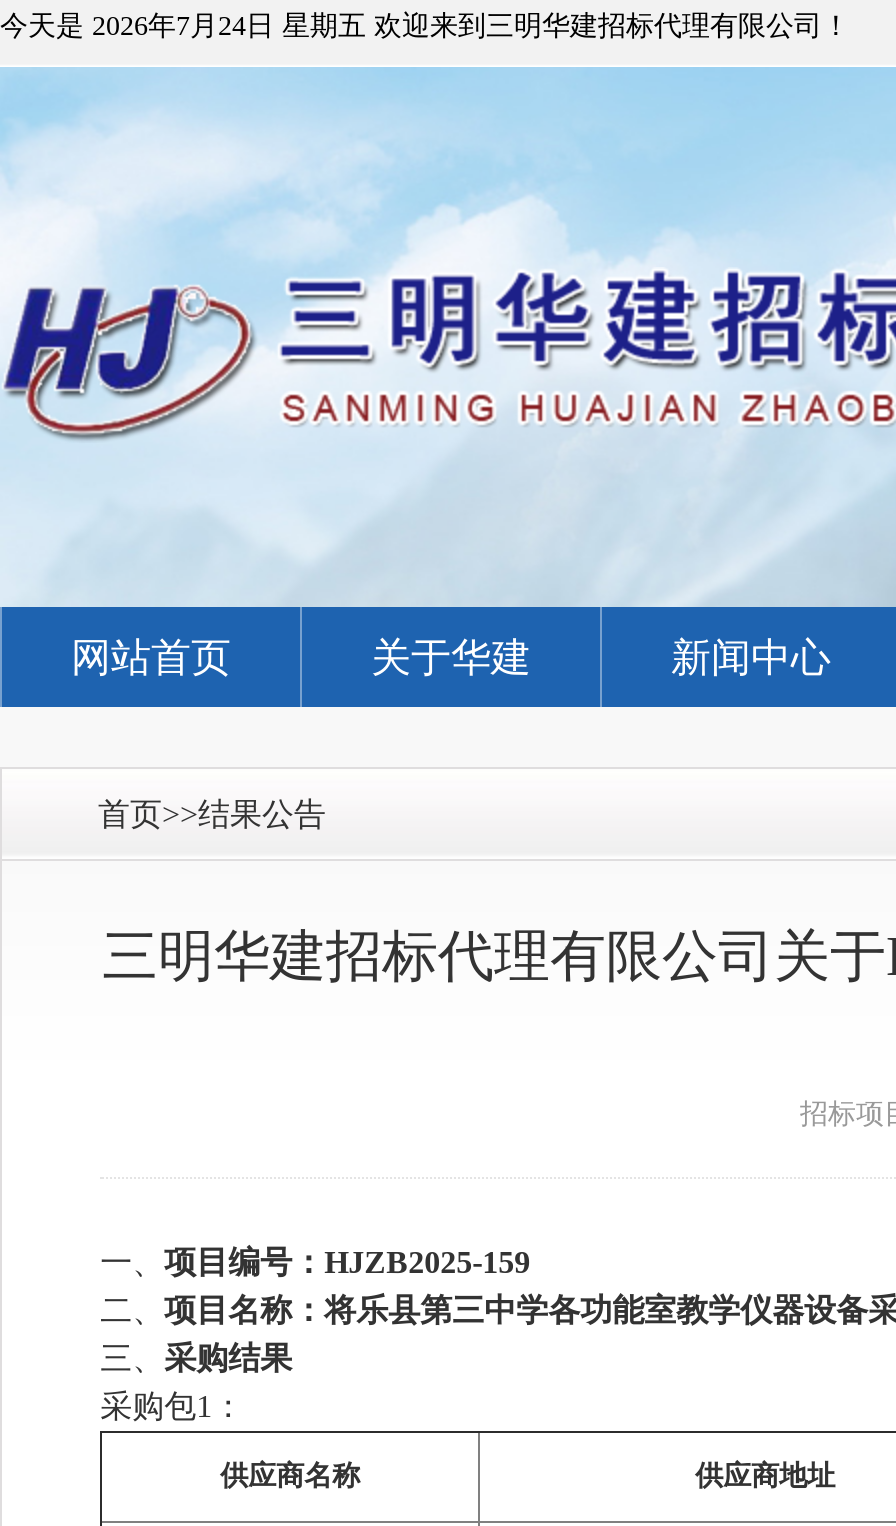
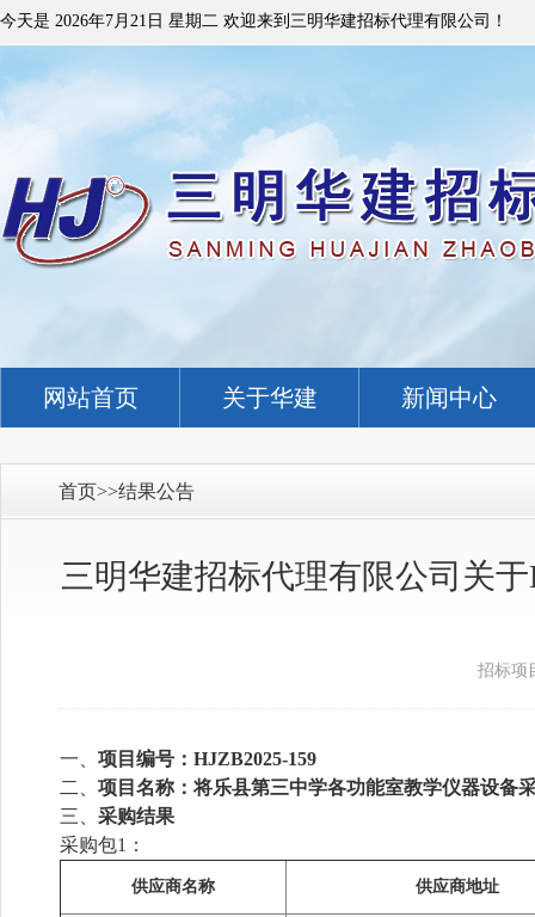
[0,11,850,41] 今天是2026年7月24日 星期五欢迎来到三明华建招标代理有限公司！ -> [0,12,508,30] 今天是2026年7月21日 星期二欢迎来到三明华建招标代理有限公司！

